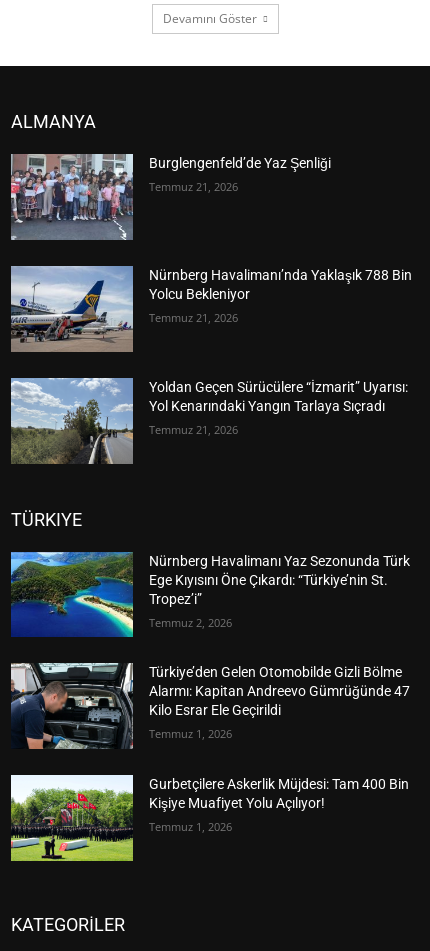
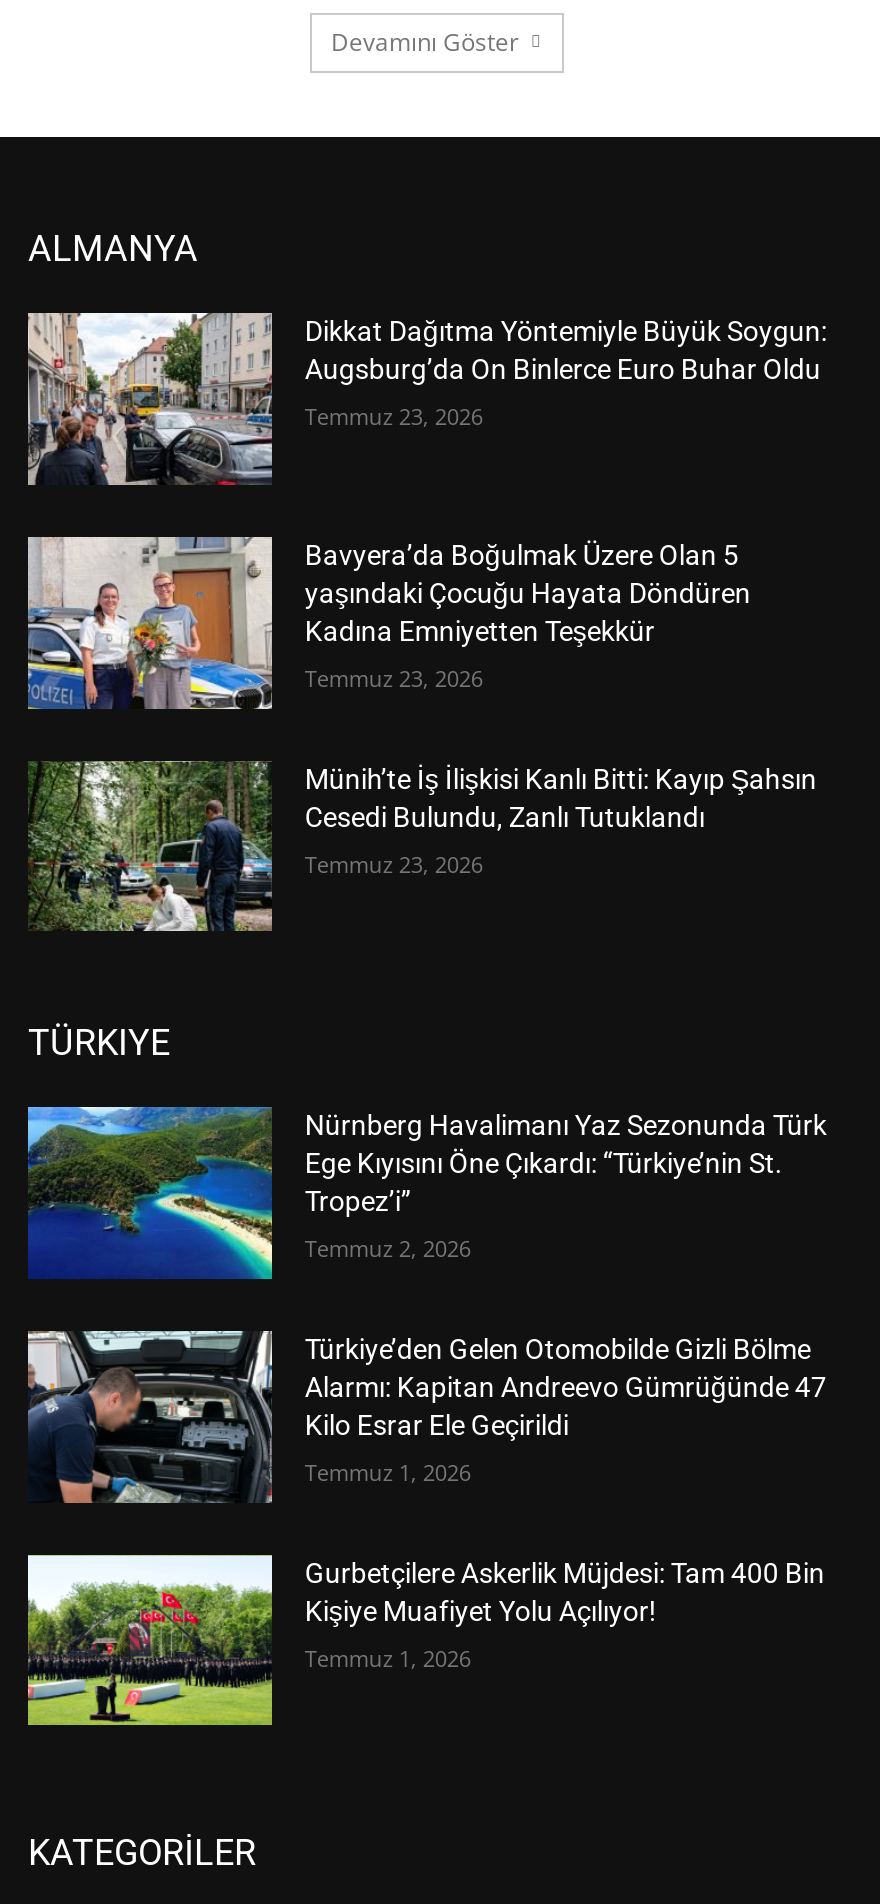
[11,153,331,241] [image] | Burglengenfeld’de Yaz Şenliği -> [28,312,827,486] [image] | Dikkat Dağıtma Yöntemiyle Büyük Soygun: | Augsburg’da On Binlerce Euro Buhar Oldu
[149,179,238,194] Temmuz 21, 2026 -> [305,401,483,431] Temmuz 23, 2026
[11,265,412,353] [image] | Nürnberg Havalimanı’nda Yaklaşık 788 Bin | Yolcu Bekleniyor -> [28,536,751,710] [image] | Bavyera’da Boğulmak Üzere Olan 5 | yaşındaki Çocuğu Hayata Döndüren | Kadına Emniyetten Teşekkür
[149,310,238,325] Temmuz 21, 2026 -> [305,662,483,692] Temmuz 23, 2026
[10,377,408,465] [image] | Yoldan Geçen Sürücülere “İzmarit” Uyarısı: | Yol Kenarındaki Yangın Tarlaya Sıçradı -> [28,760,817,932] [image] | Münih’te İş İlişkisi Kanlı Bitti: Kayıp Şahsın | Cesedi Bulundu, Zanlı Tutuklandı
[149,422,238,437] Temmuz 21, 2026 -> [305,848,483,878] Temmuz 23, 2026

